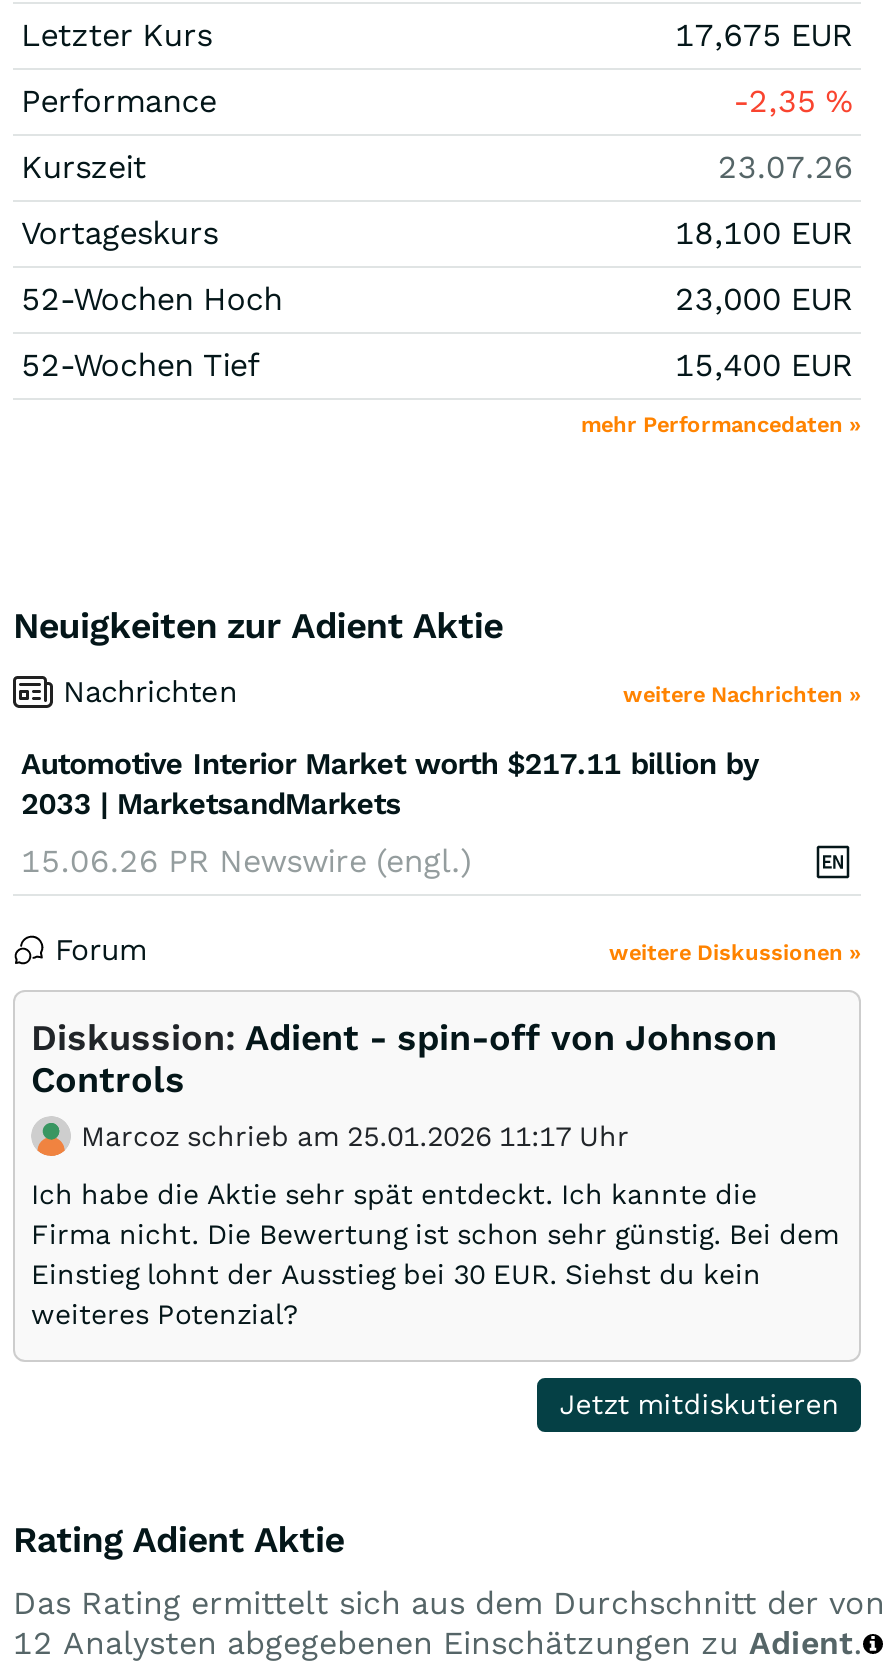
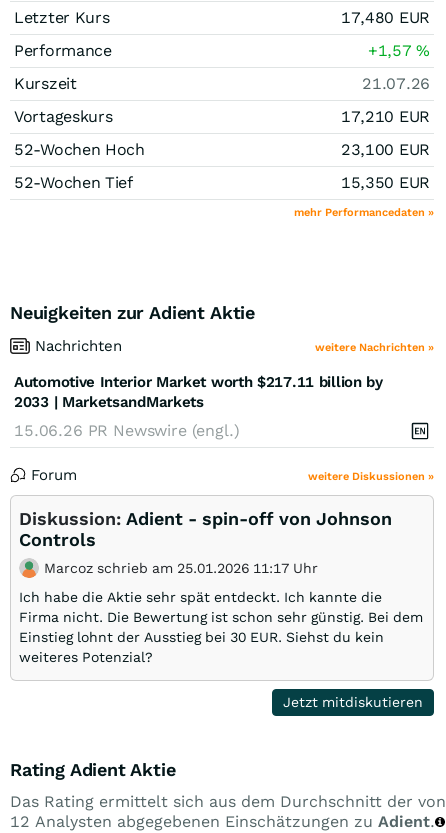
[675,15,853,53] 17,675 EUR -> [341,8,430,27] 17,480 EUR
[733,81,853,119] -2,35% -> [368,41,430,60] +1,57%
[718,147,853,185] 23.07.26 -> [362,74,430,93] 21.07.26
[675,213,853,251] 18,100 EUR -> [341,107,430,126] 17,210 EUR
[675,279,853,317] 23,000 EUR -> [341,140,430,159] 23,100 EUR
[675,345,853,383] 15,400 EUR -> [341,173,430,192] 15,350 EUR

